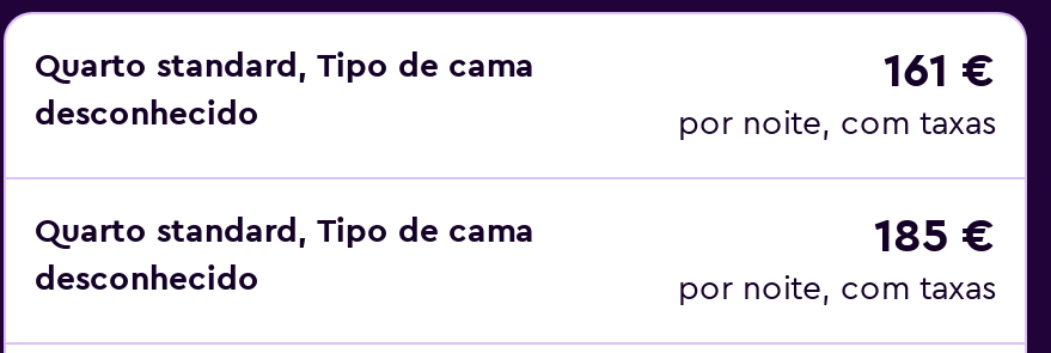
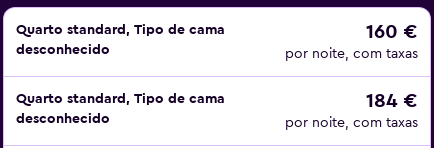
[884,48,996,96] 161 € -> [366,22,418,42] 160 €
[874,213,996,261] 185 € -> [366,91,418,111] 184 €

